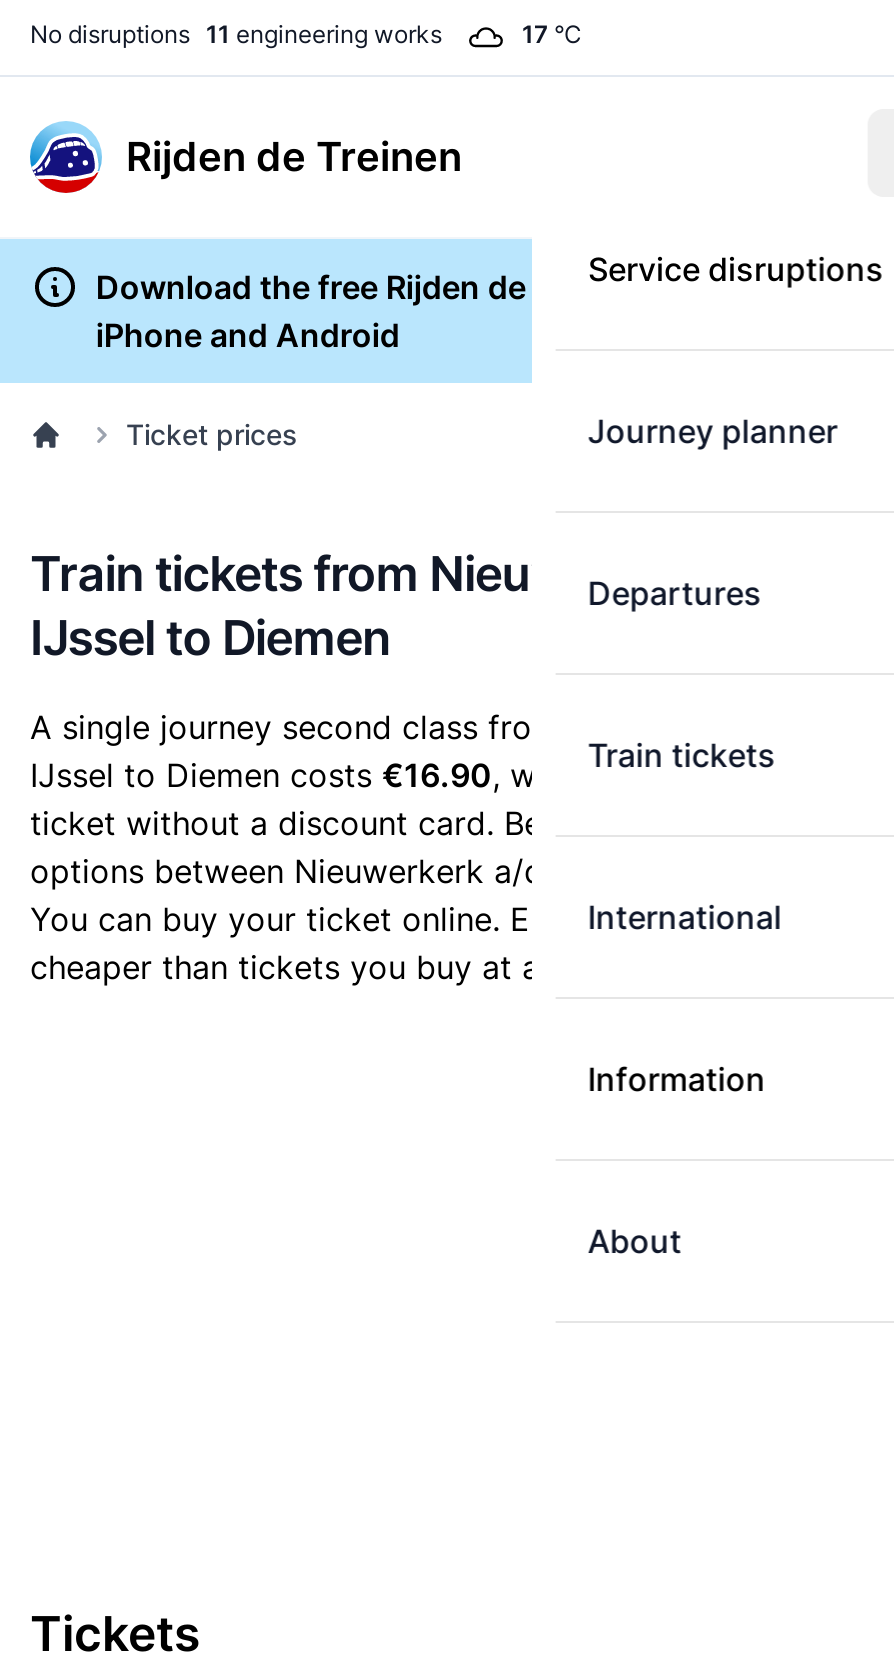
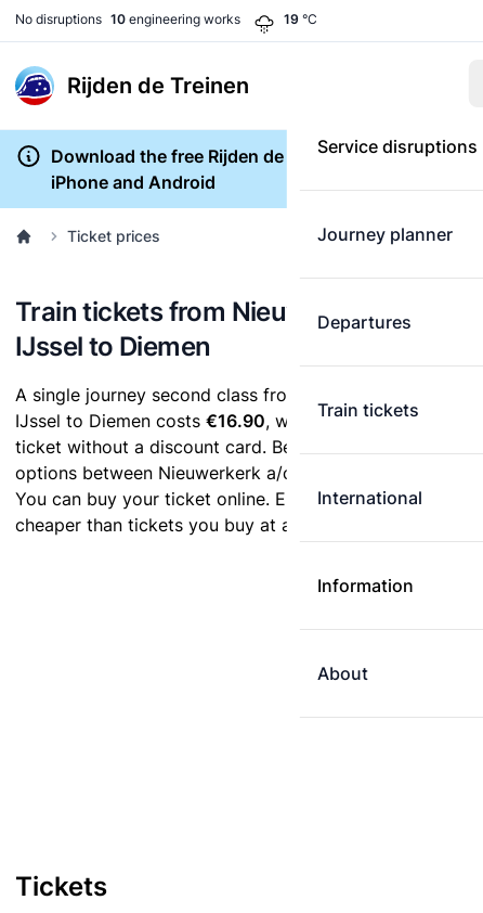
[30,19,442,49] No disruptions 11 engineering works -> [15,11,240,27] No disruptions 10 engineering works
[522,19,582,49] 17 °C -> [284,11,317,27] 19 °C

